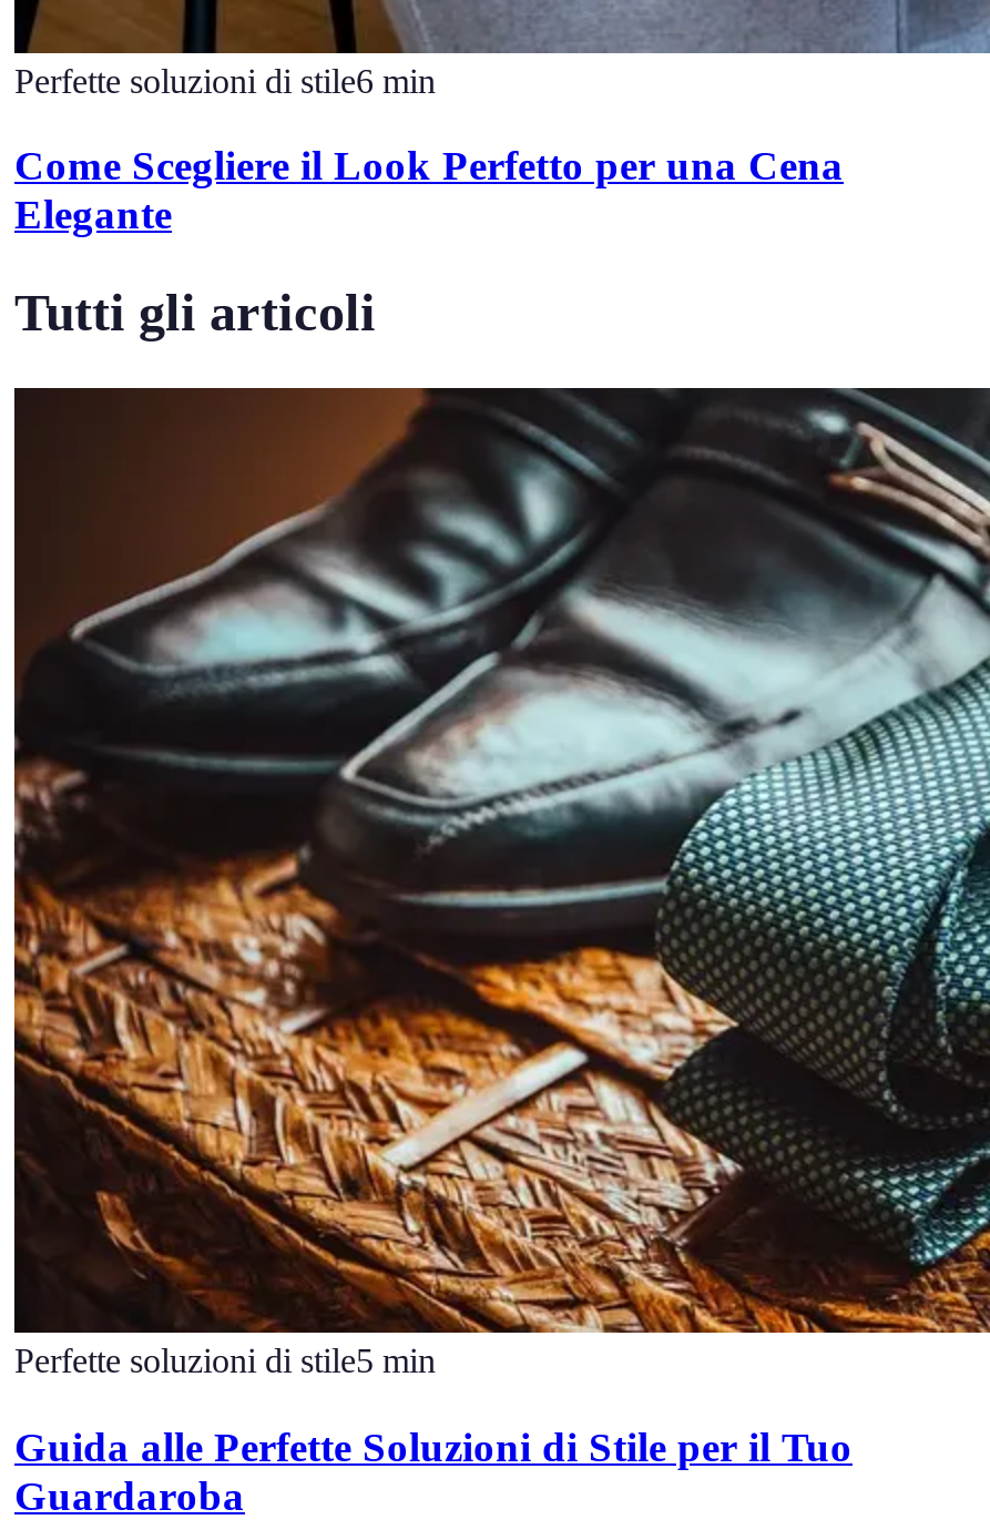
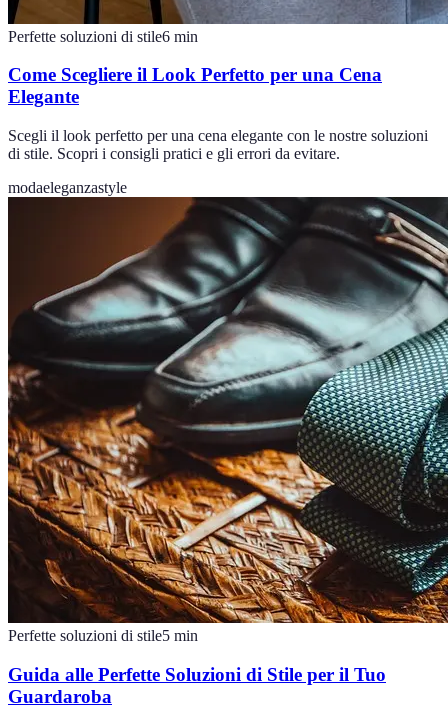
[14,284,376,342] Tutti gli articoli -> [8,127,428,196] Scegli il look perfetto per una cena elegante con le nostre soluzioni | di stile. Scopri i consigli pratici e gli errori da evitare. | modaeleganzastyle

